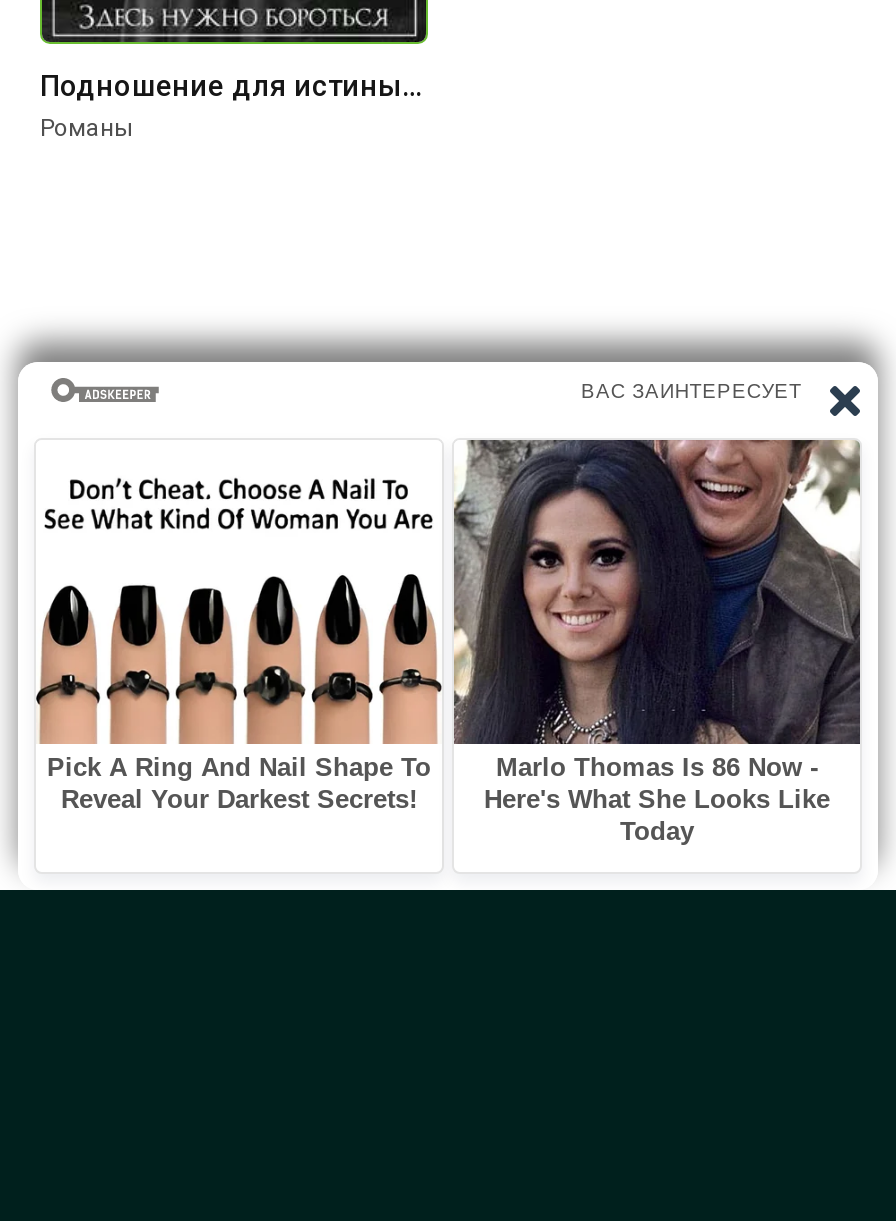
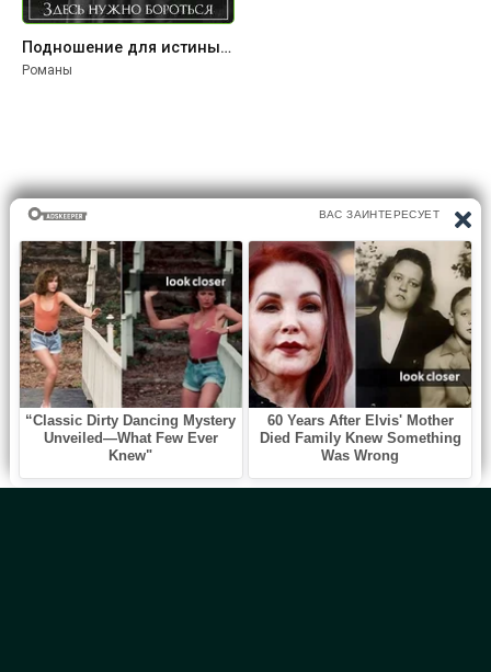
[36,438,860,846] [image] -> [19,240,472,465] [image]

